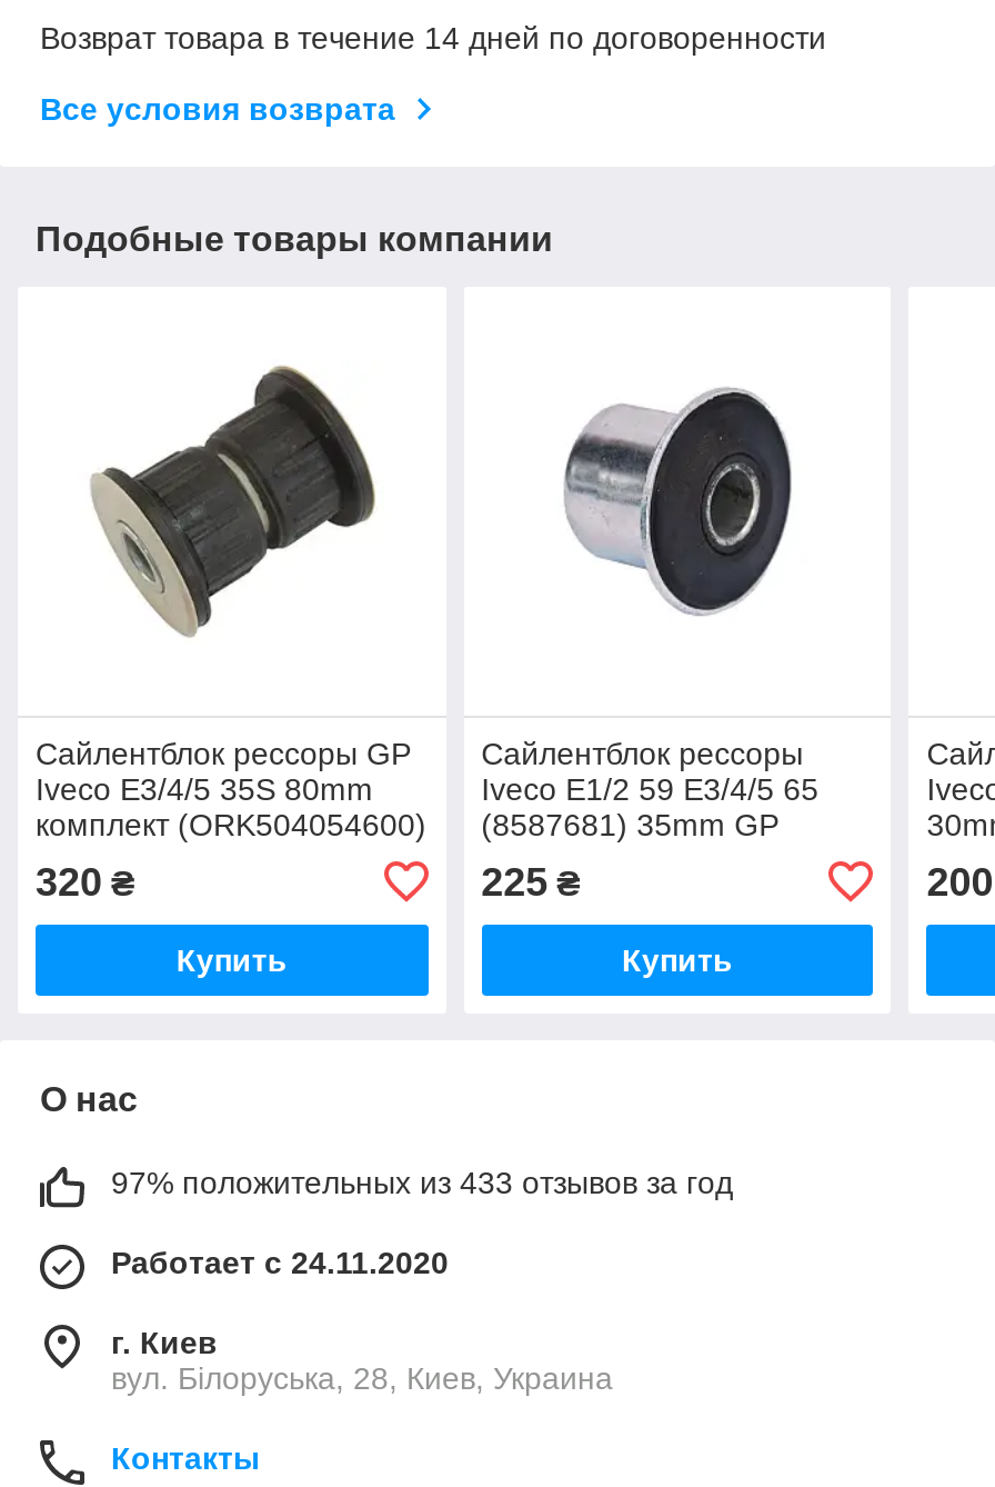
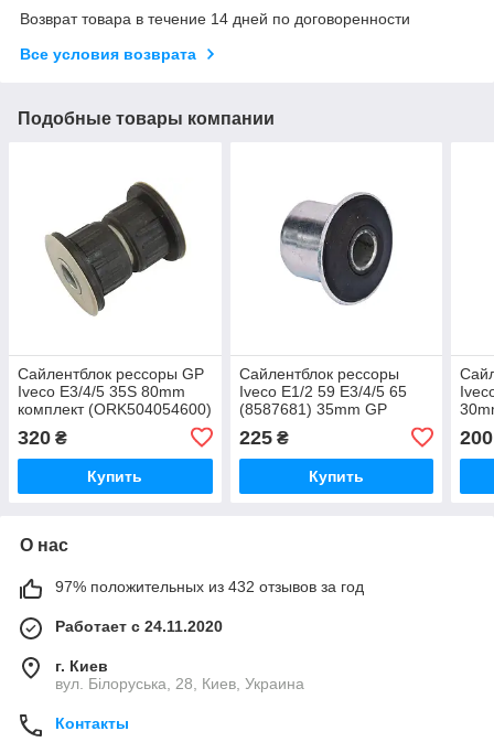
[111,1164,733,1200] 97% положительных из 433 отзывов за год -> [55,578,364,595] 97% положительных из 432 отзывов за год

